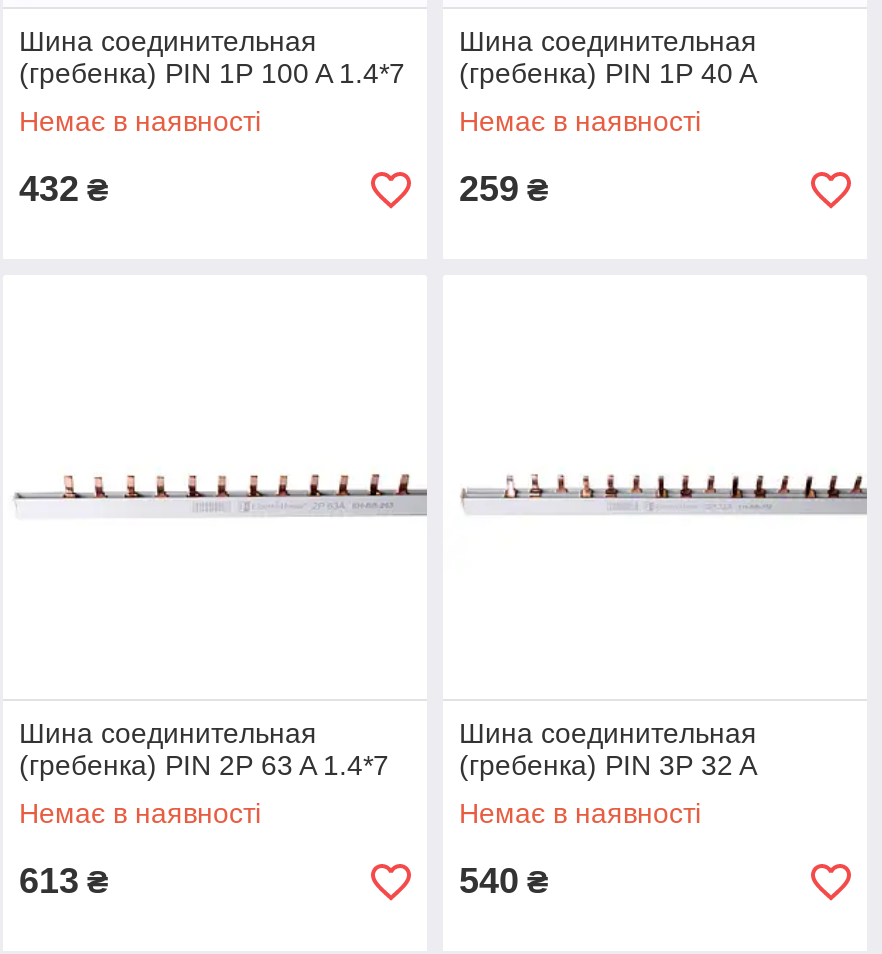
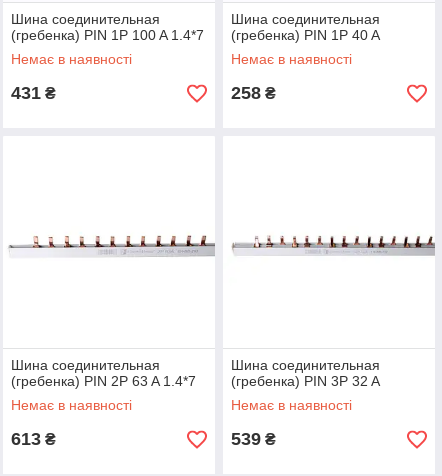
[19,169,109,209] 432 ₴ -> [11,83,56,103] 431 ₴
[459,169,549,209] 259 ₴ -> [231,83,276,103] 258 ₴
[459,861,549,901] 540 ₴ -> [231,429,276,449] 539 ₴

